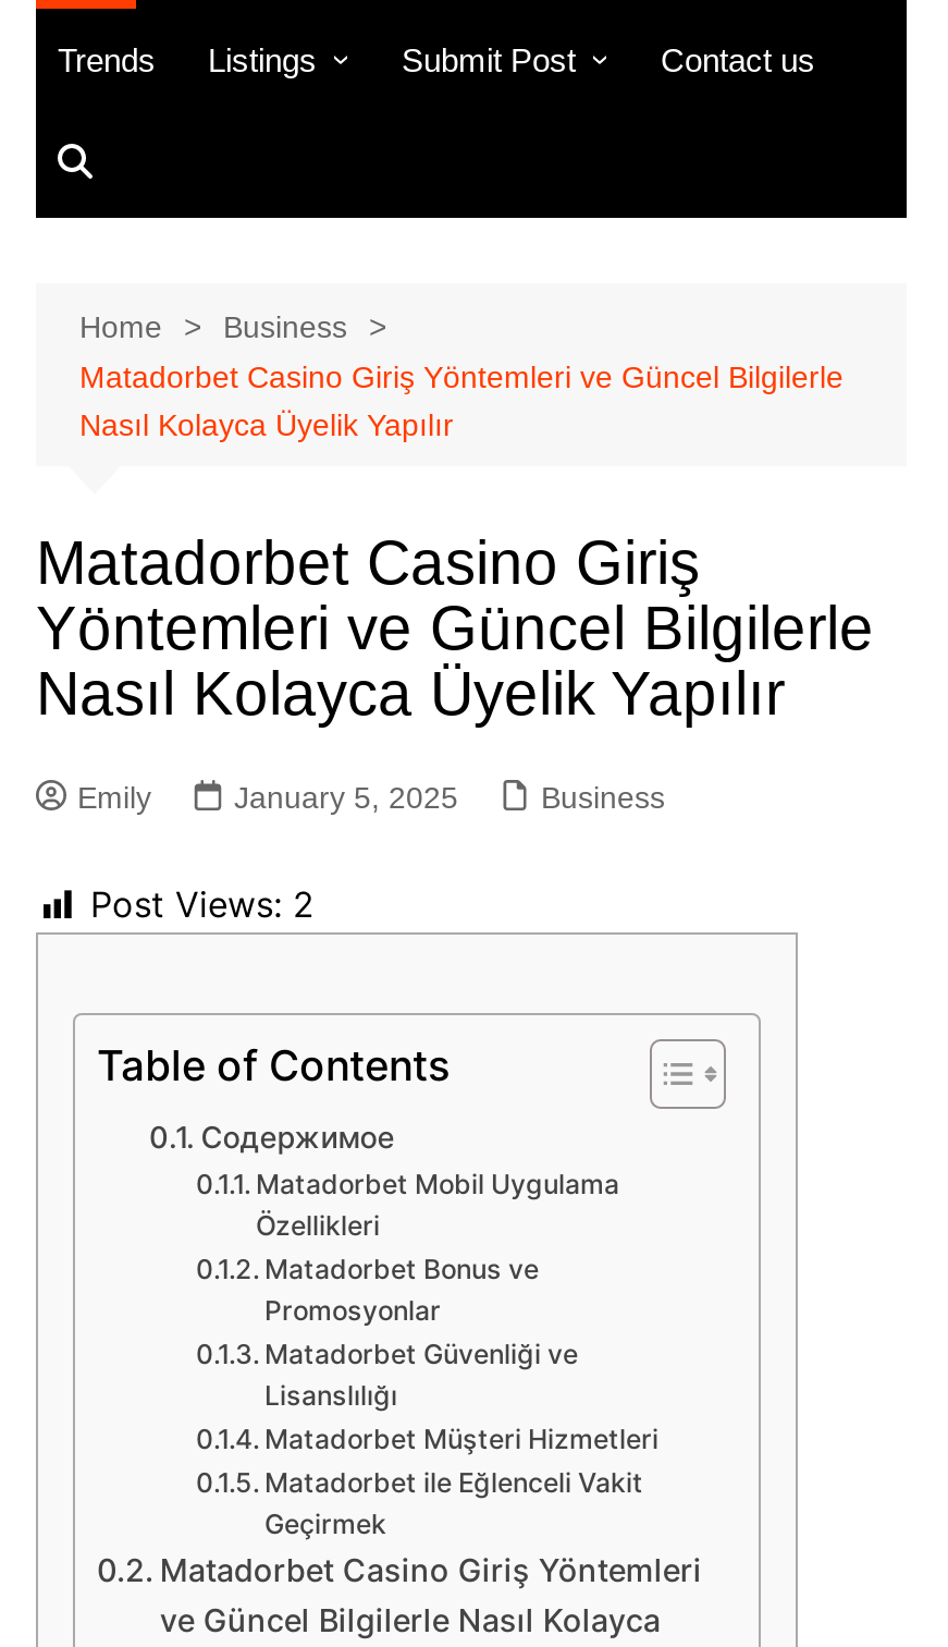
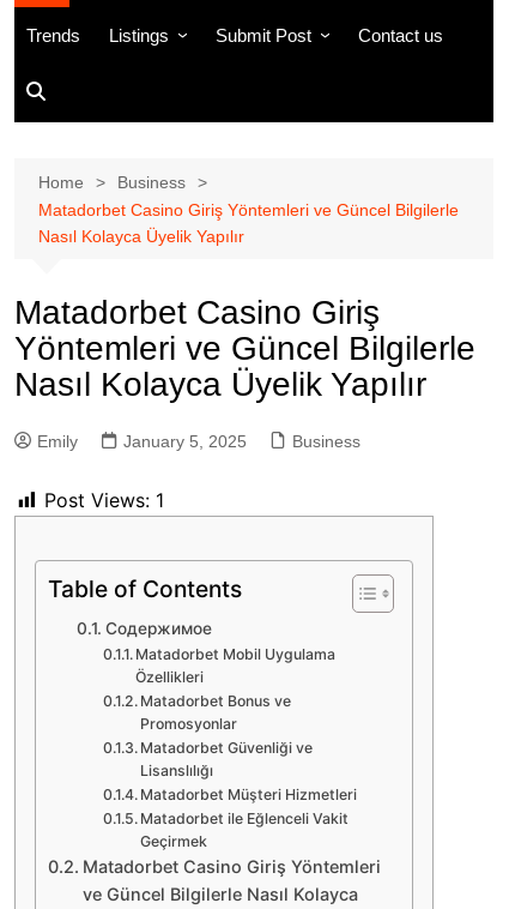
[90,882,315,926] Post Views: 2 -> [44,488,164,512] Post Views: 1

